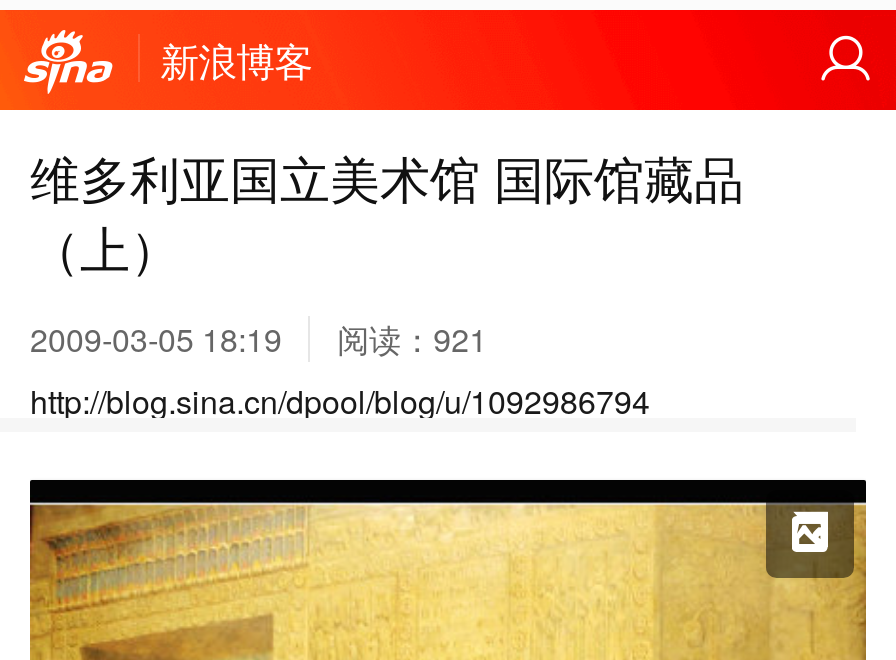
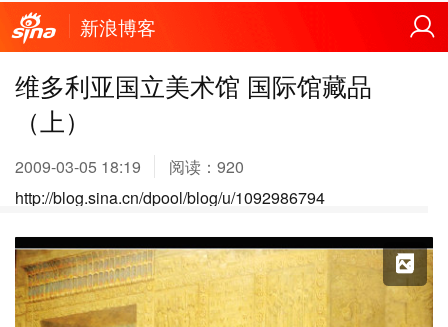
[30,316,487,362] 2009-03-05 18:19 阅读：921 -> [15,155,244,178] 2009-03-05 18:19 阅读：920

